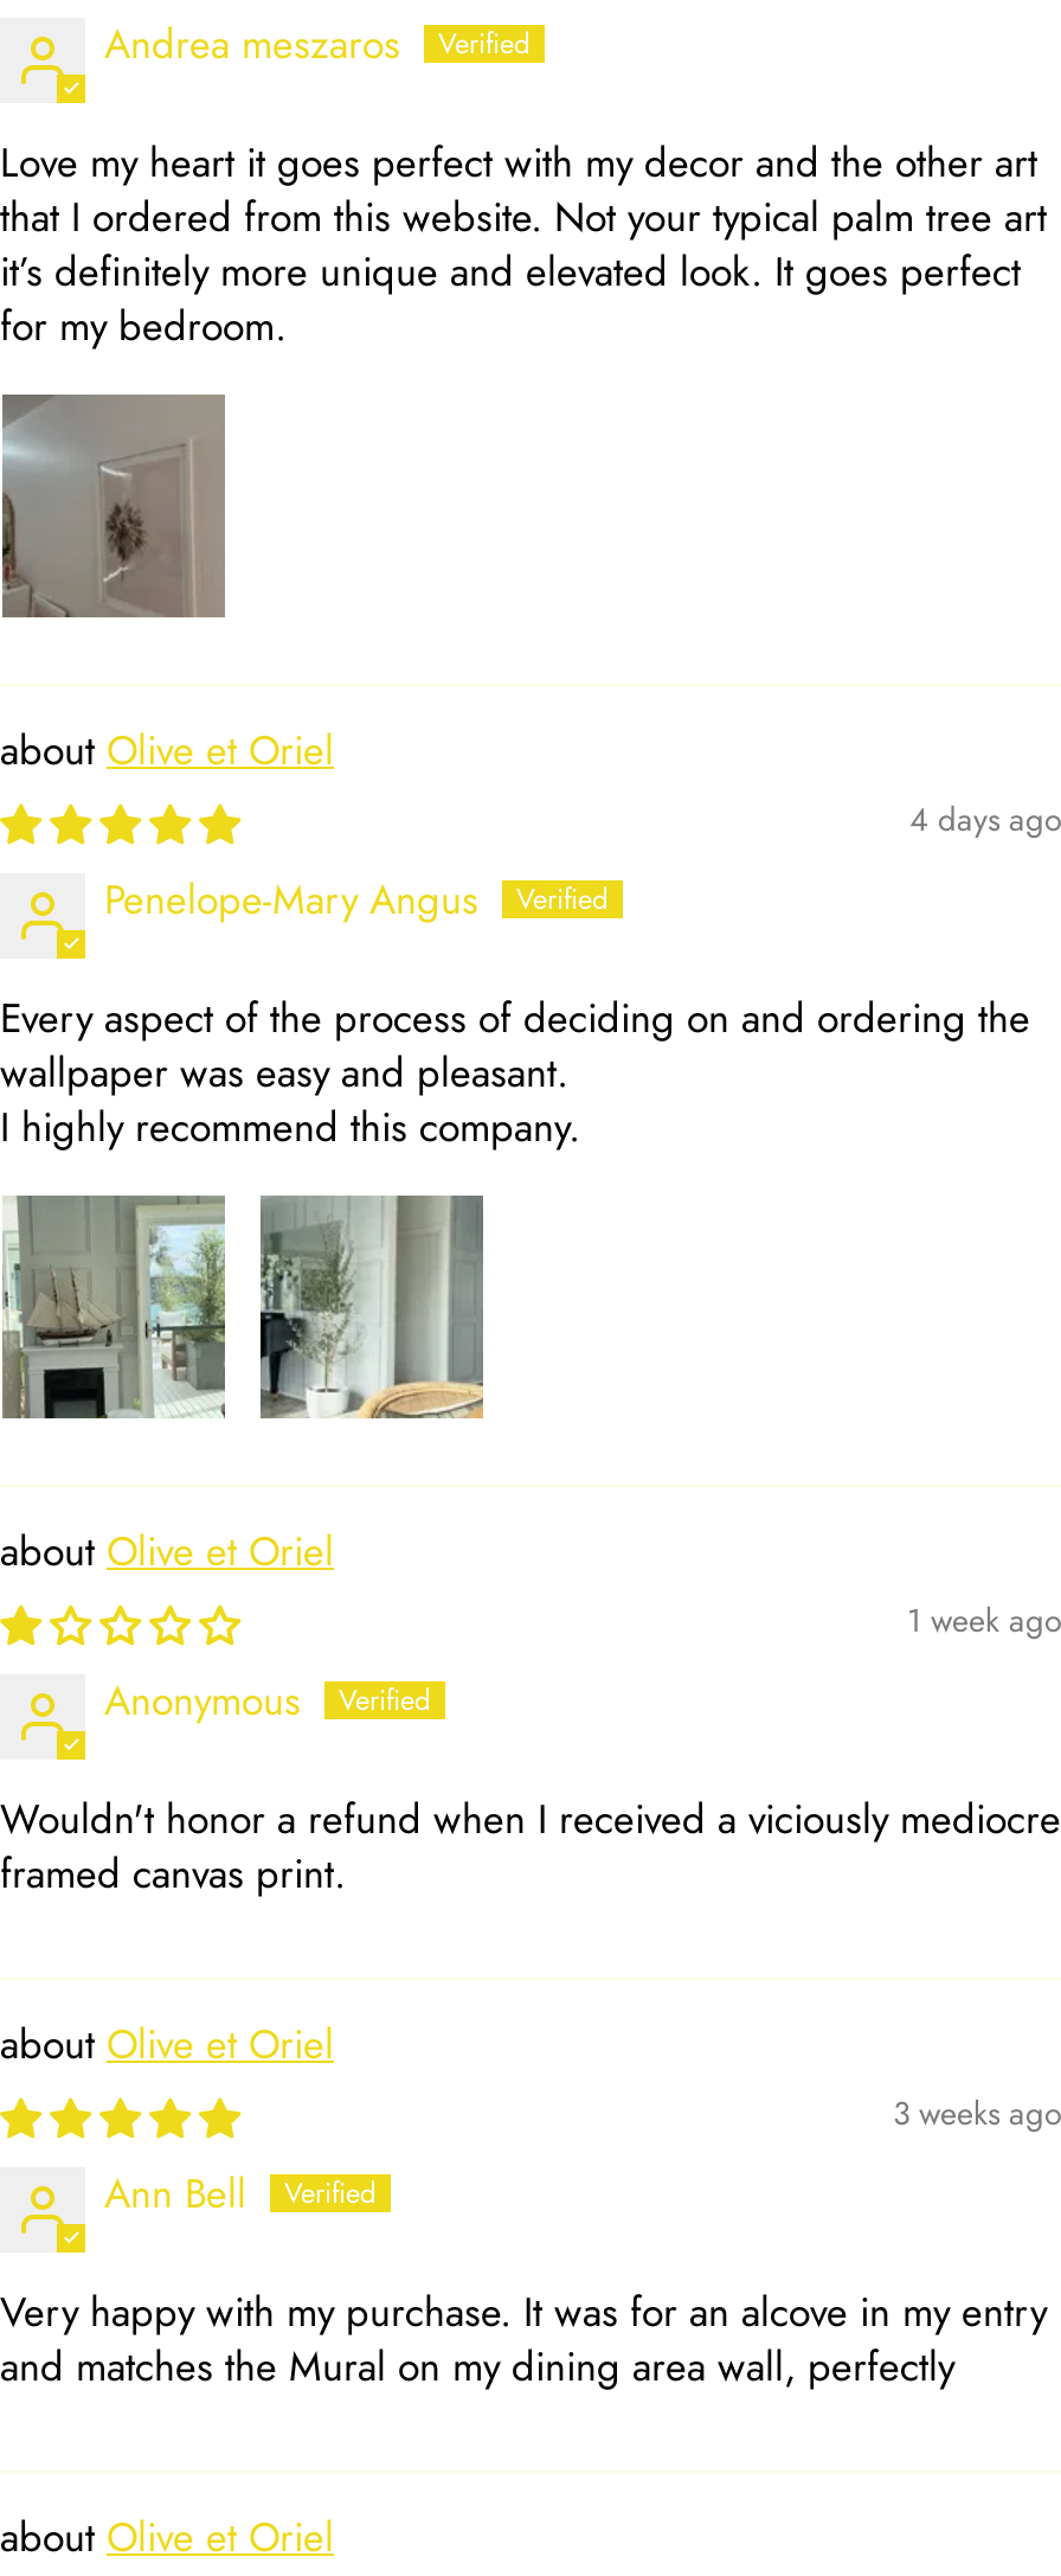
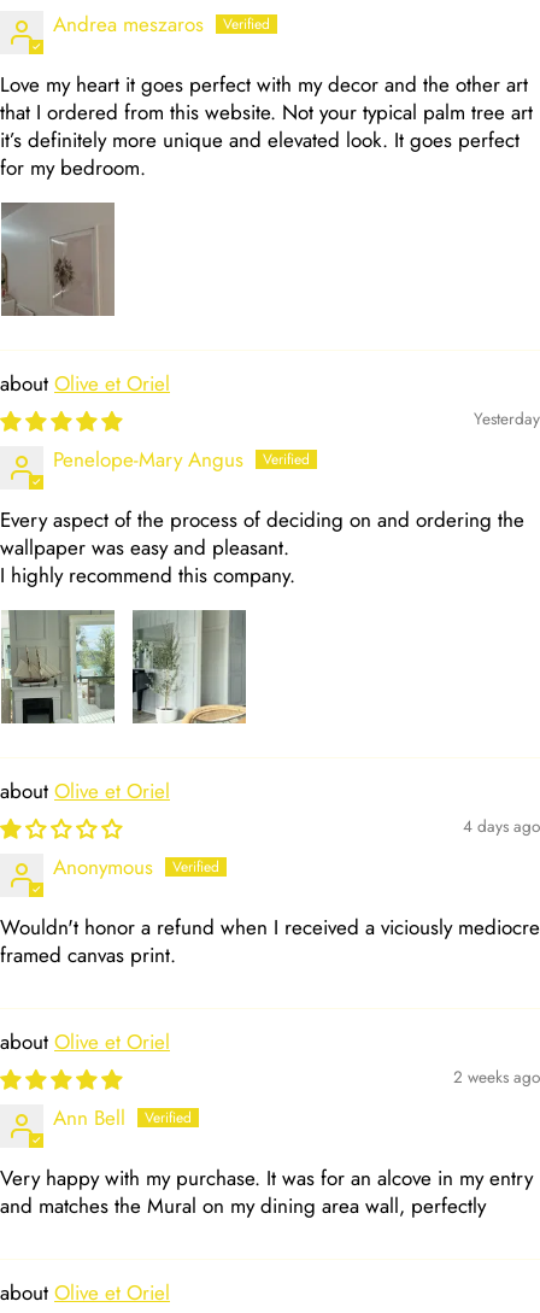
[909,794,1061,842] 4 days ago -> [474,406,540,430] Yesterday
[907,1595,1061,1643] 1 week ago -> [463,813,540,838] 4 days ago
[893,2088,1061,2136] 3 weeks ago -> [453,1064,540,1088] 2 weeks ago

